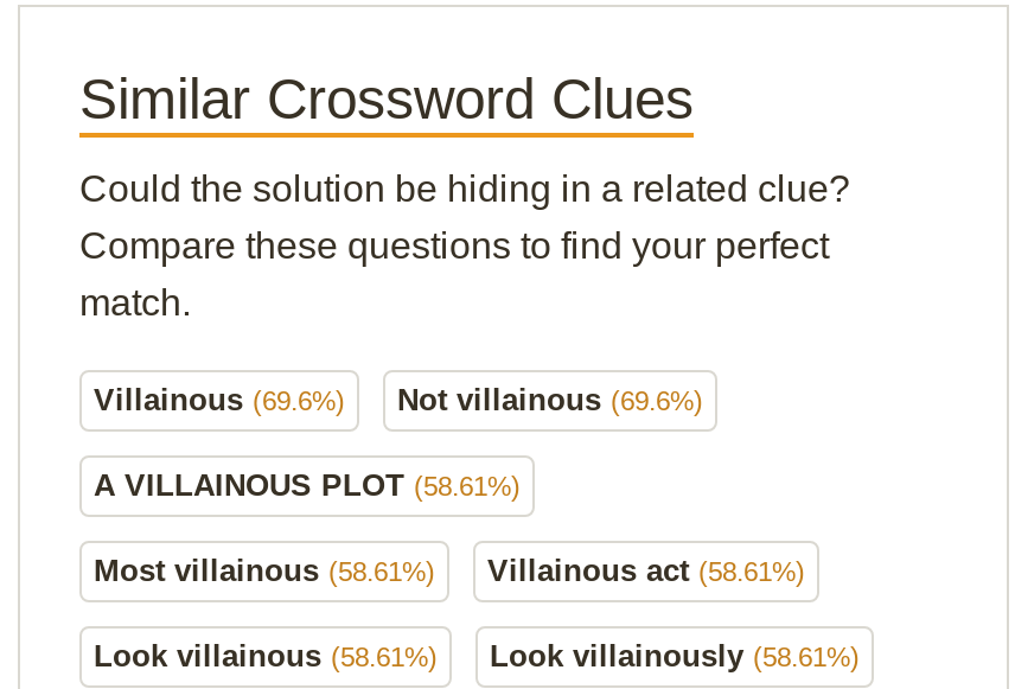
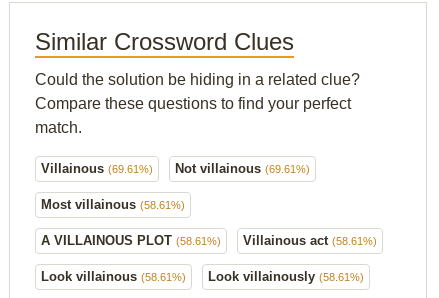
[94,381,703,416] Villainous (69.6%) | Not villainous (69.6%) -> [41,161,310,176] Villainous (69.61%) | Not villainous (69.61%)
moved [94,466,521,502] -> [41,233,221,248]: A VILLAINOUS PLOT (58.61%)
moved [94,552,435,587] -> [41,197,185,212]: Most villainous (58.61%)

